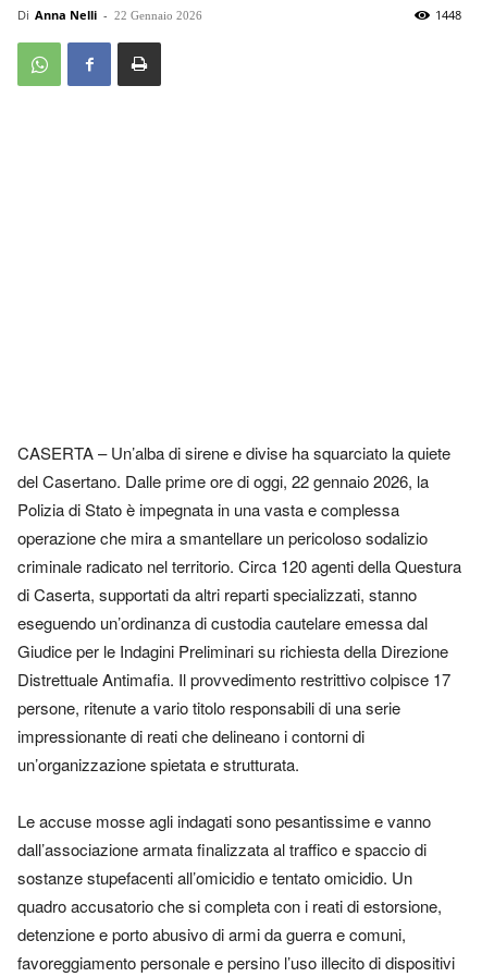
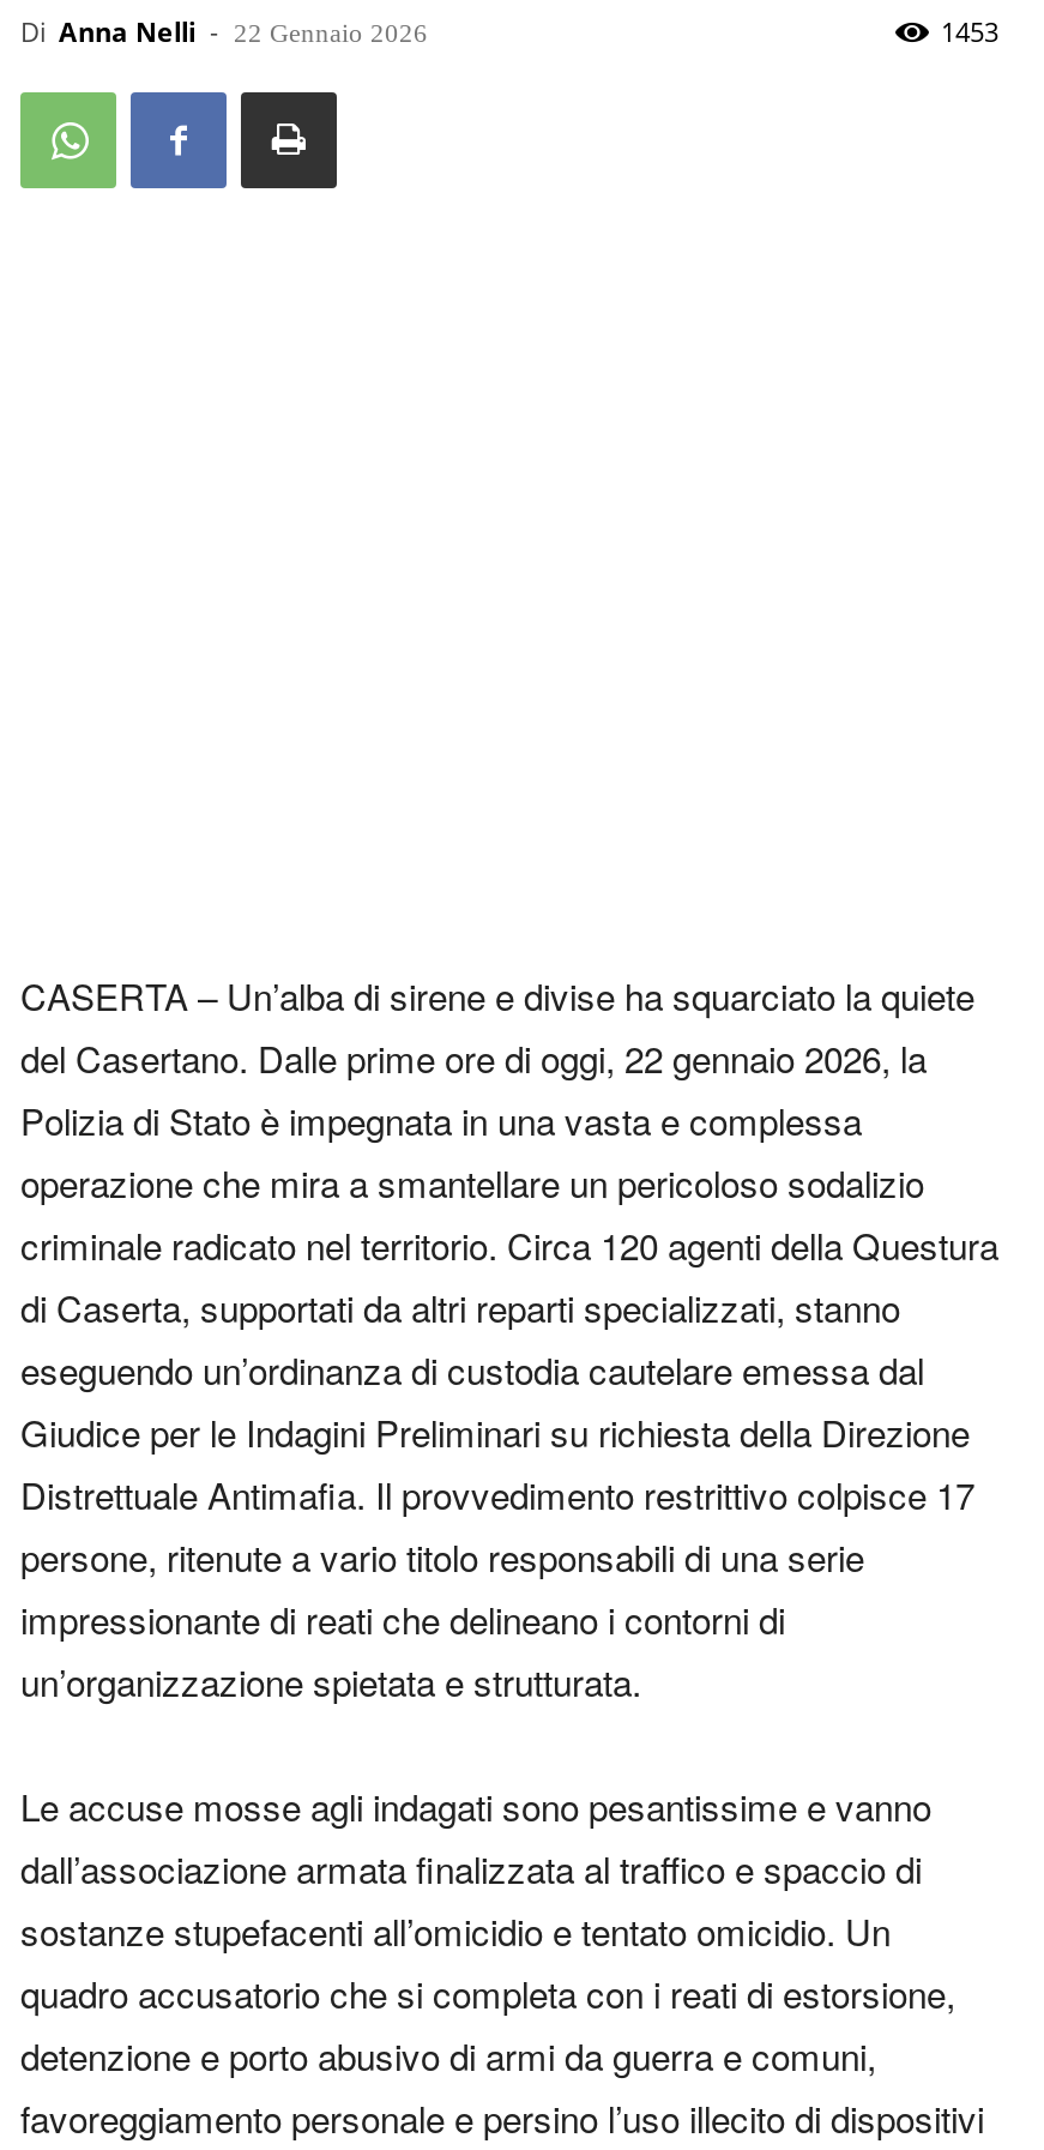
[435,7,461,23] 1448 -> [941,13,998,49] 1453

